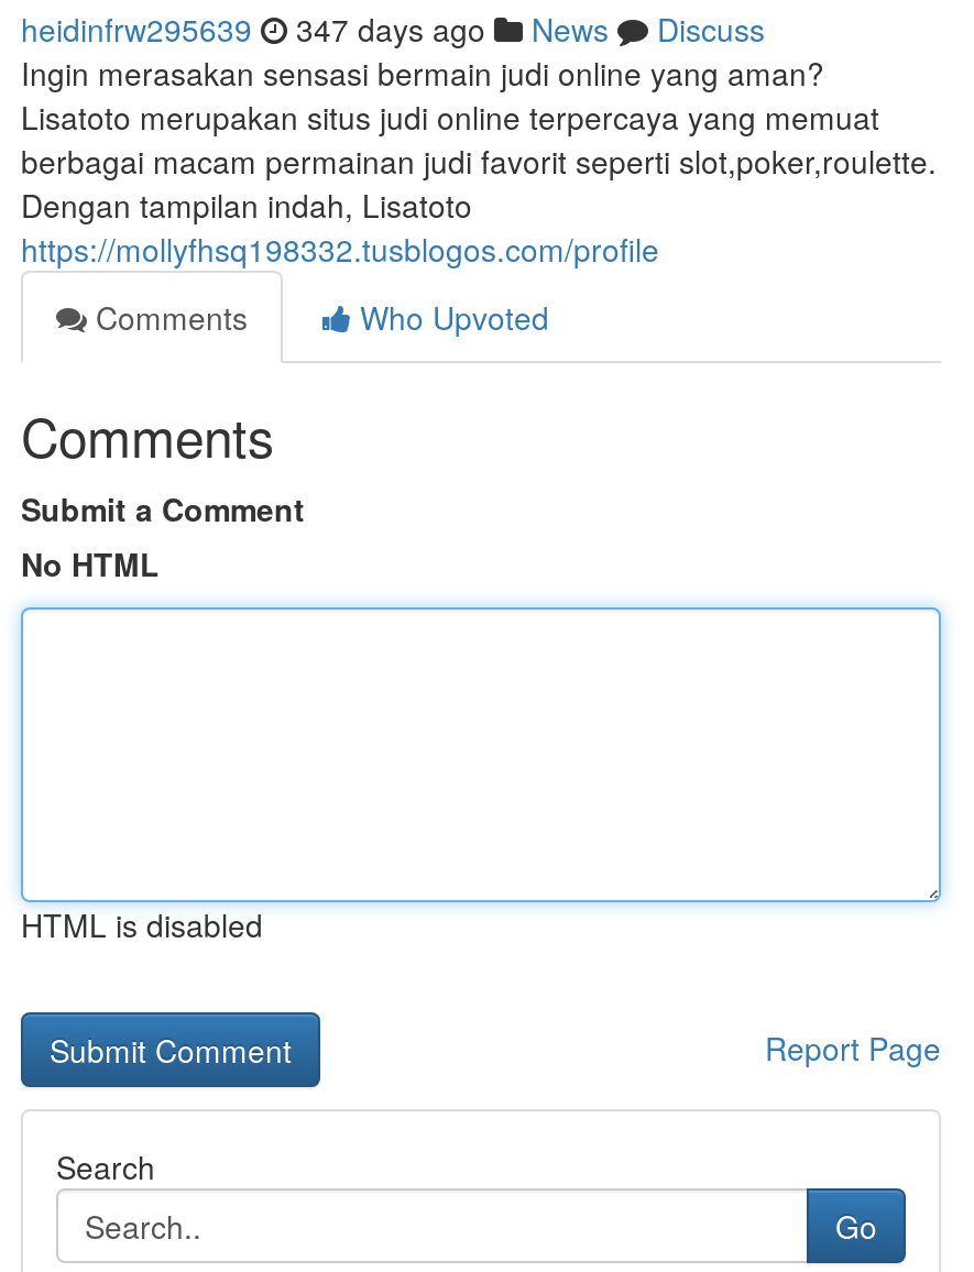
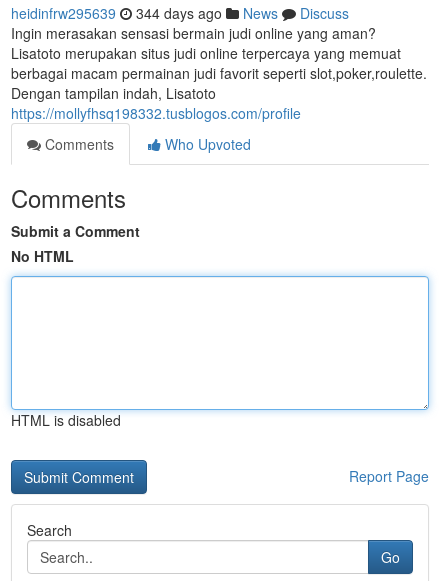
[21,7,765,51] heidinfrw295639 347 days ago News Discuss -> [11,3,349,23] heidinfrw295639 344 days ago News Discuss

